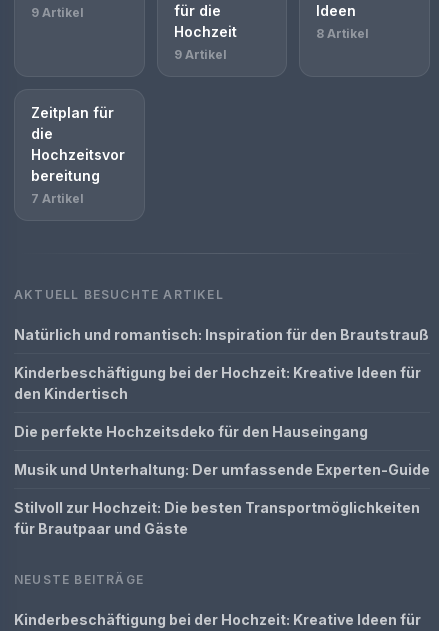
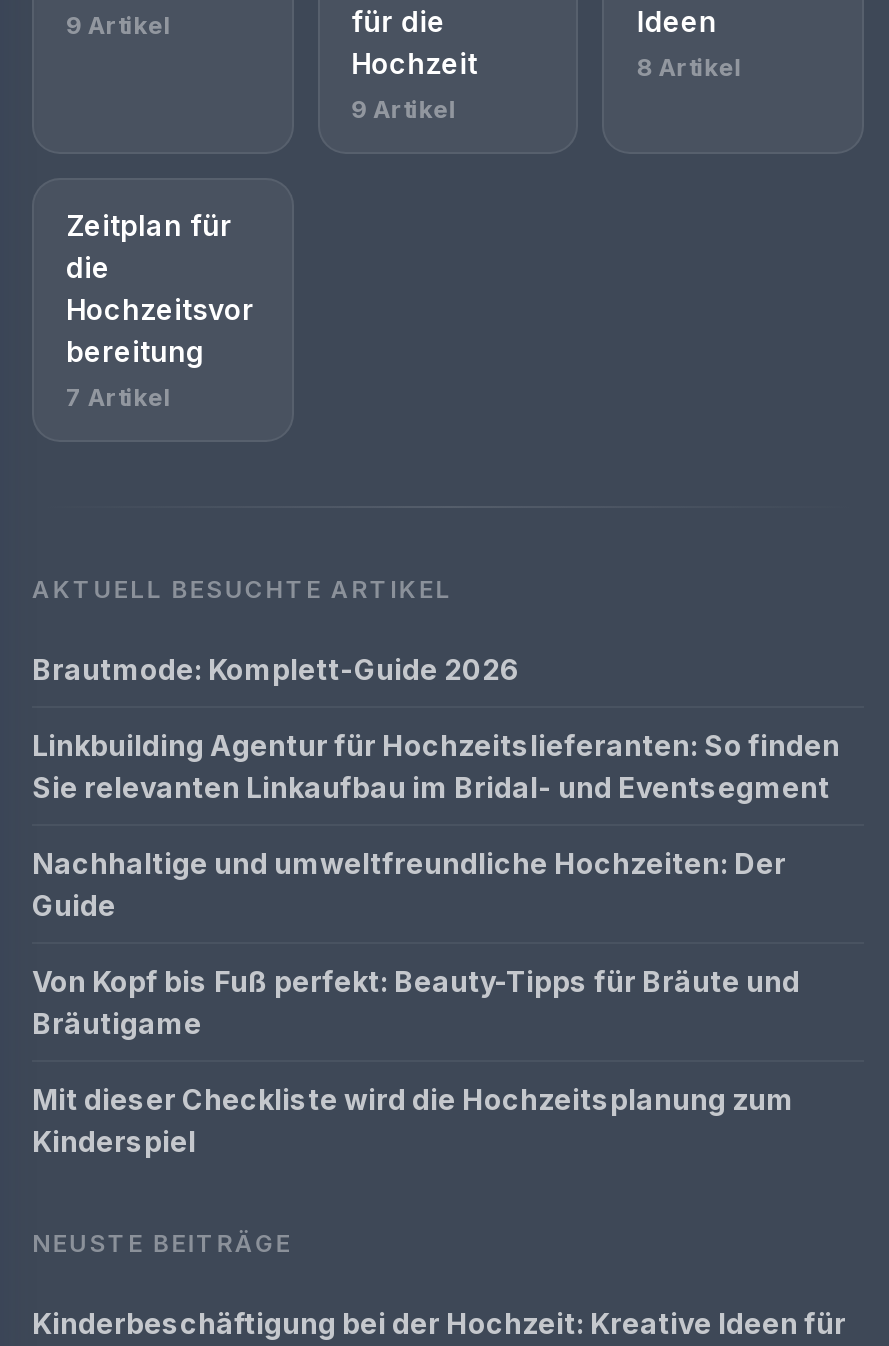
[14,326,429,343] Natürlich und romantisch: Inspiration für den Brautstrauß -> [32,652,520,686] Brautmode: Komplett-Guide 2026
[14,364,421,402] Kinderbeschäftigung bei der Hochzeit: Kreative Ideen für | den Kindertisch -> [32,728,840,804] Linkbuilding Agentur für Hochzeitslieferanten: So finden | Sie relevanten Linkaufbau im Bridal- und Eventsegment
[14,423,368,440] Die perfekte Hochzeitsdeko für den Hauseingang -> [32,846,786,922] Nachhaltige und umweltfreundliche Hochzeiten: Der | Guide
[14,461,430,478] Musik und Unterhaltung: Der umfassende Experten-Guide -> [32,964,800,1040] Von Kopf bis Fuß perfekt: Beauty-Tipps für Bräute und | Bräutigame
[14,499,420,537] Stilvoll zur Hochzeit: Die besten Transportmöglichkeiten | für Brautpaar und Gäste -> [32,1082,794,1158] Mit dieser Checkliste wird die Hochzeitsplanung zum | Kinderspiel

